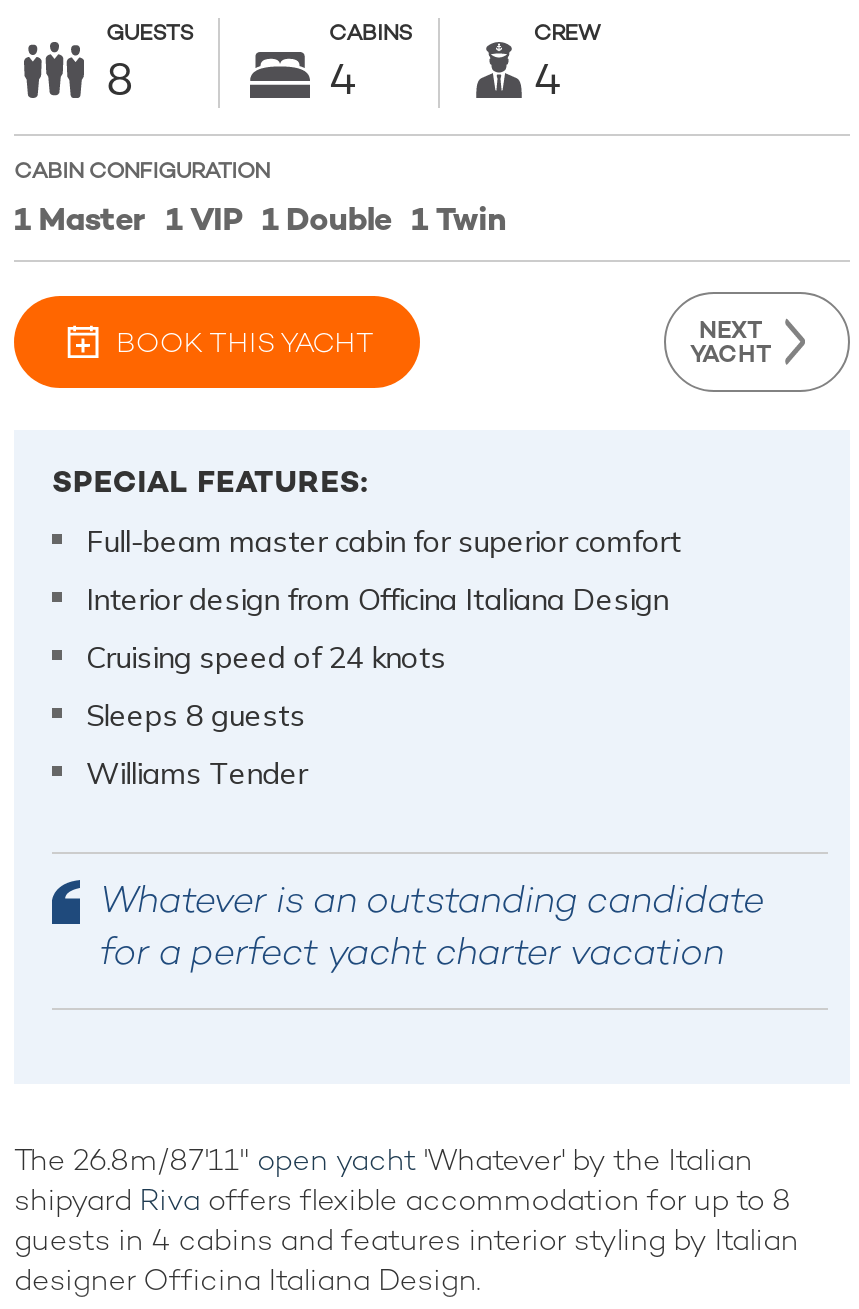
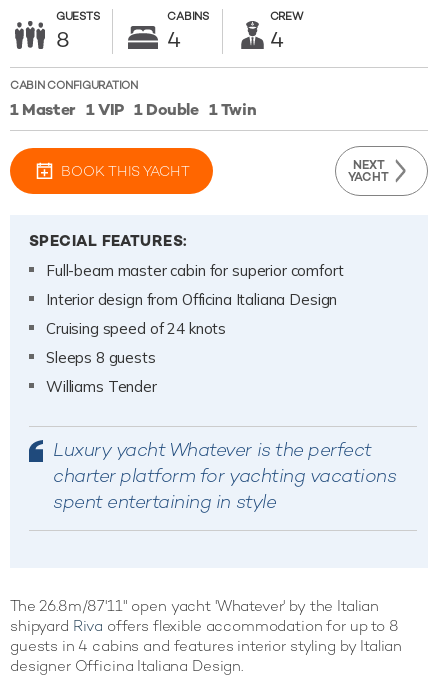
[100,874,764,976] Whatever is an outstanding candidate | for a perfect yacht charter vacation -> [53,437,396,514] Luxury yacht Whatever is the perfect | charter platform for yachting vacations | spent entertaining in style

